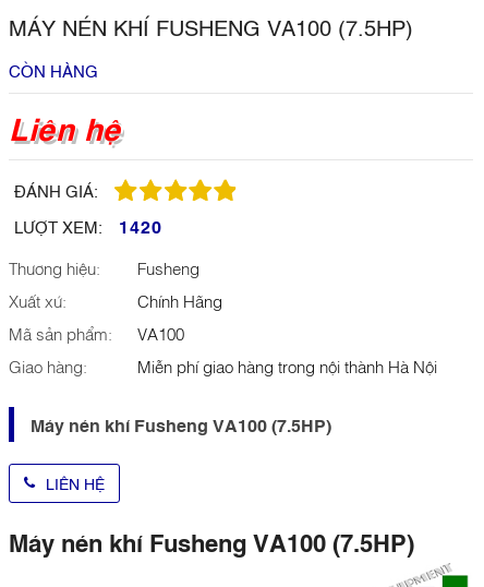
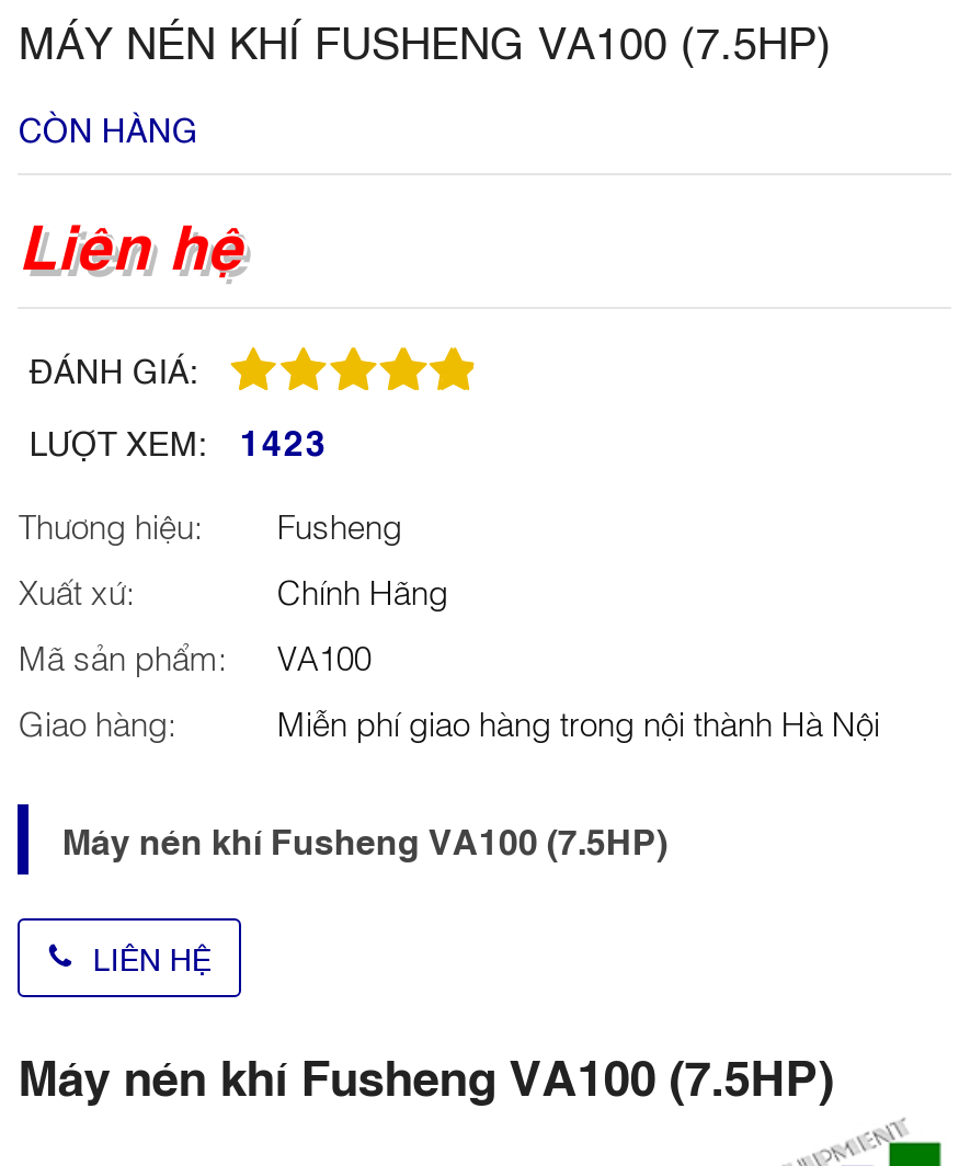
[10,214,163,238] LƯỢT XEM: 1420 -> [20,418,327,466] LƯỢT XEM: 1423

